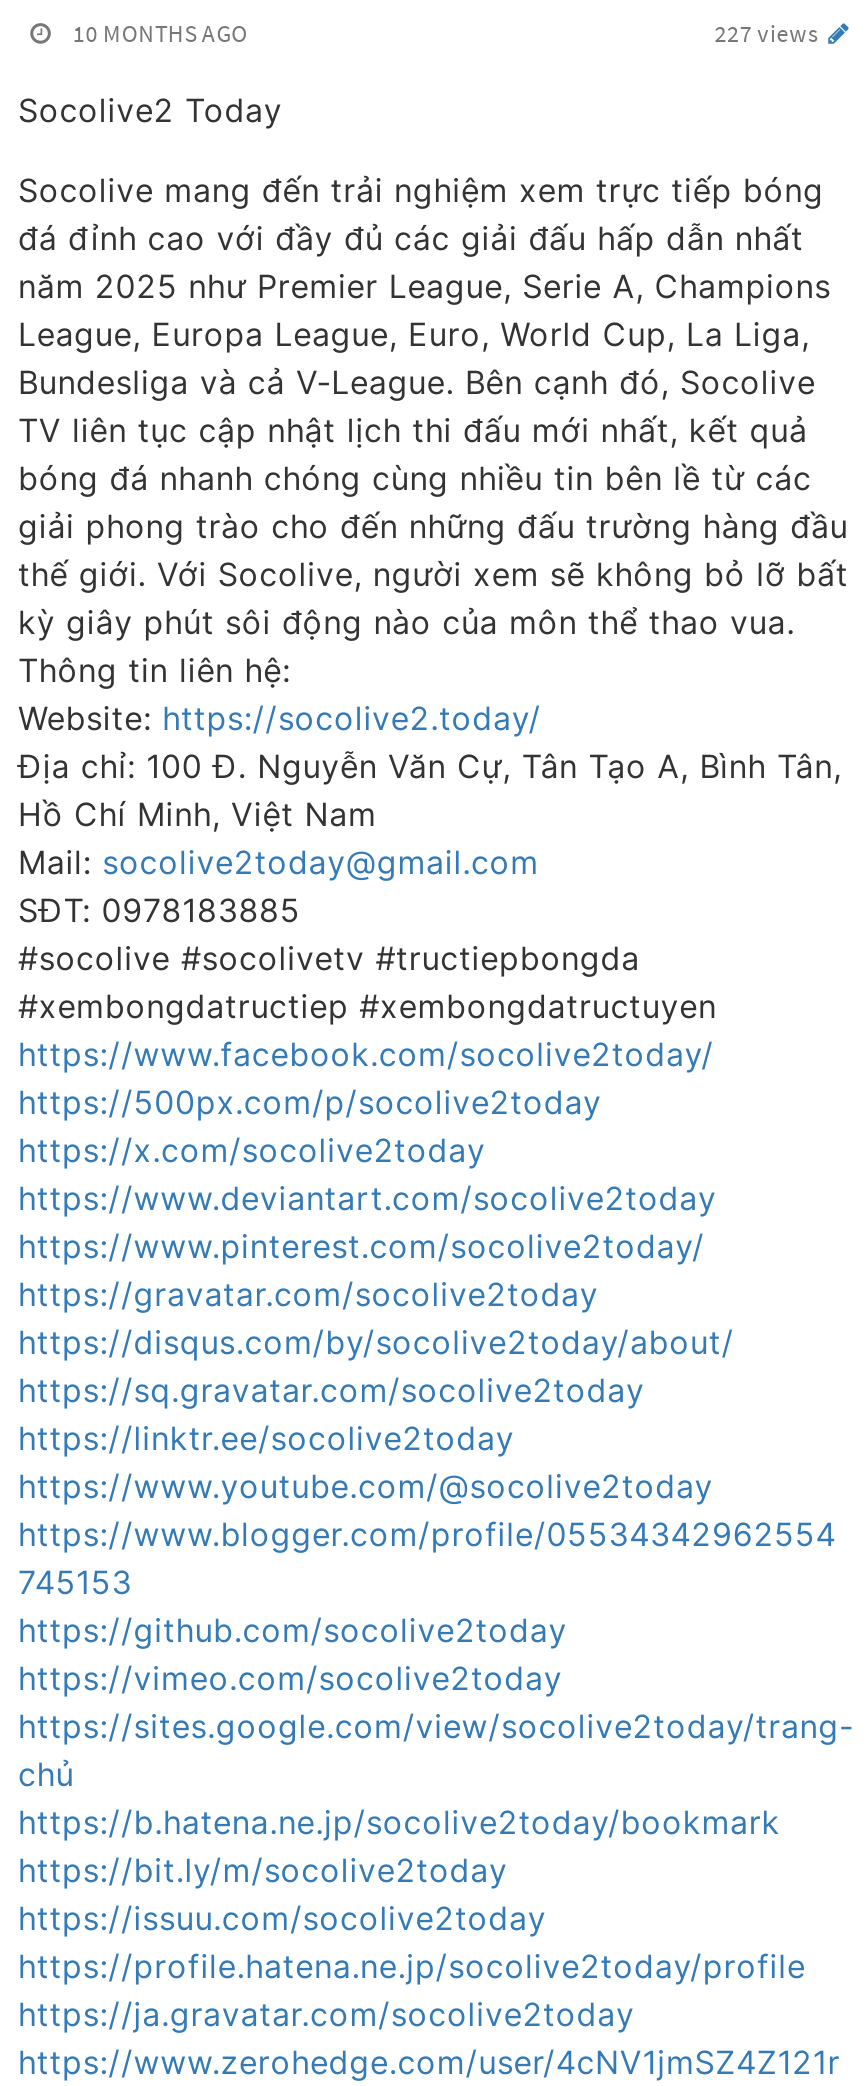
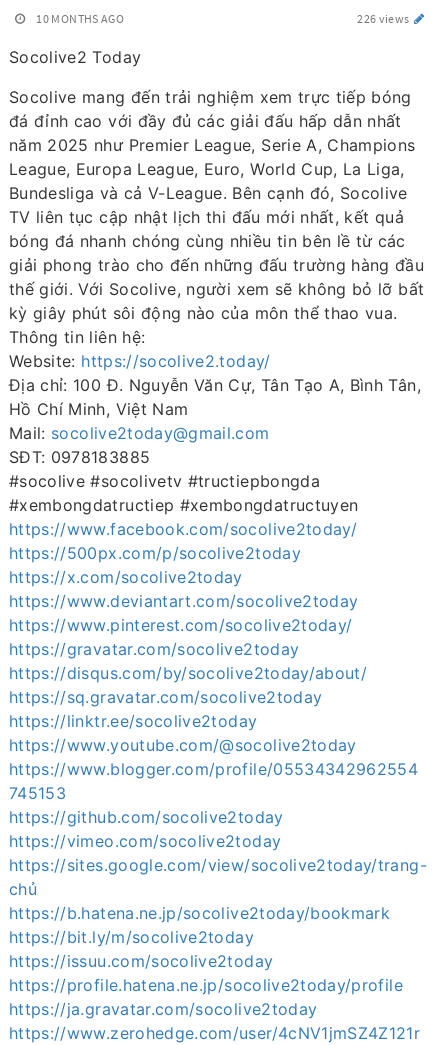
[714,18,823,48] 227 views -> [357,11,412,26] 226 views

